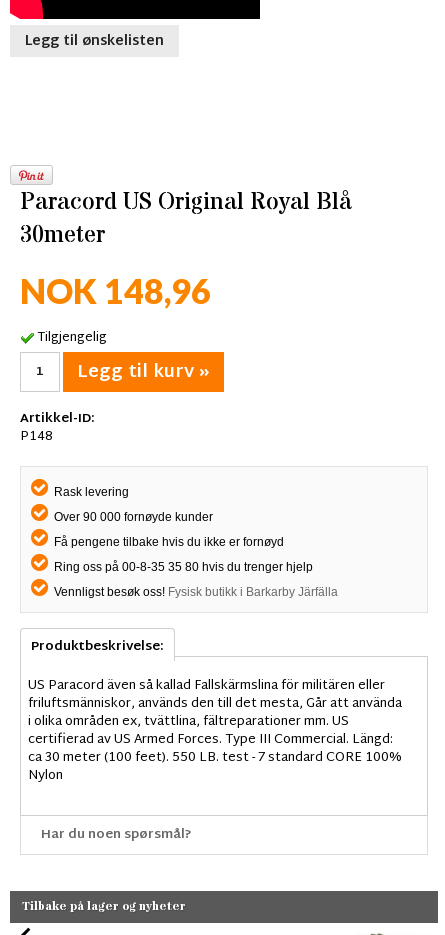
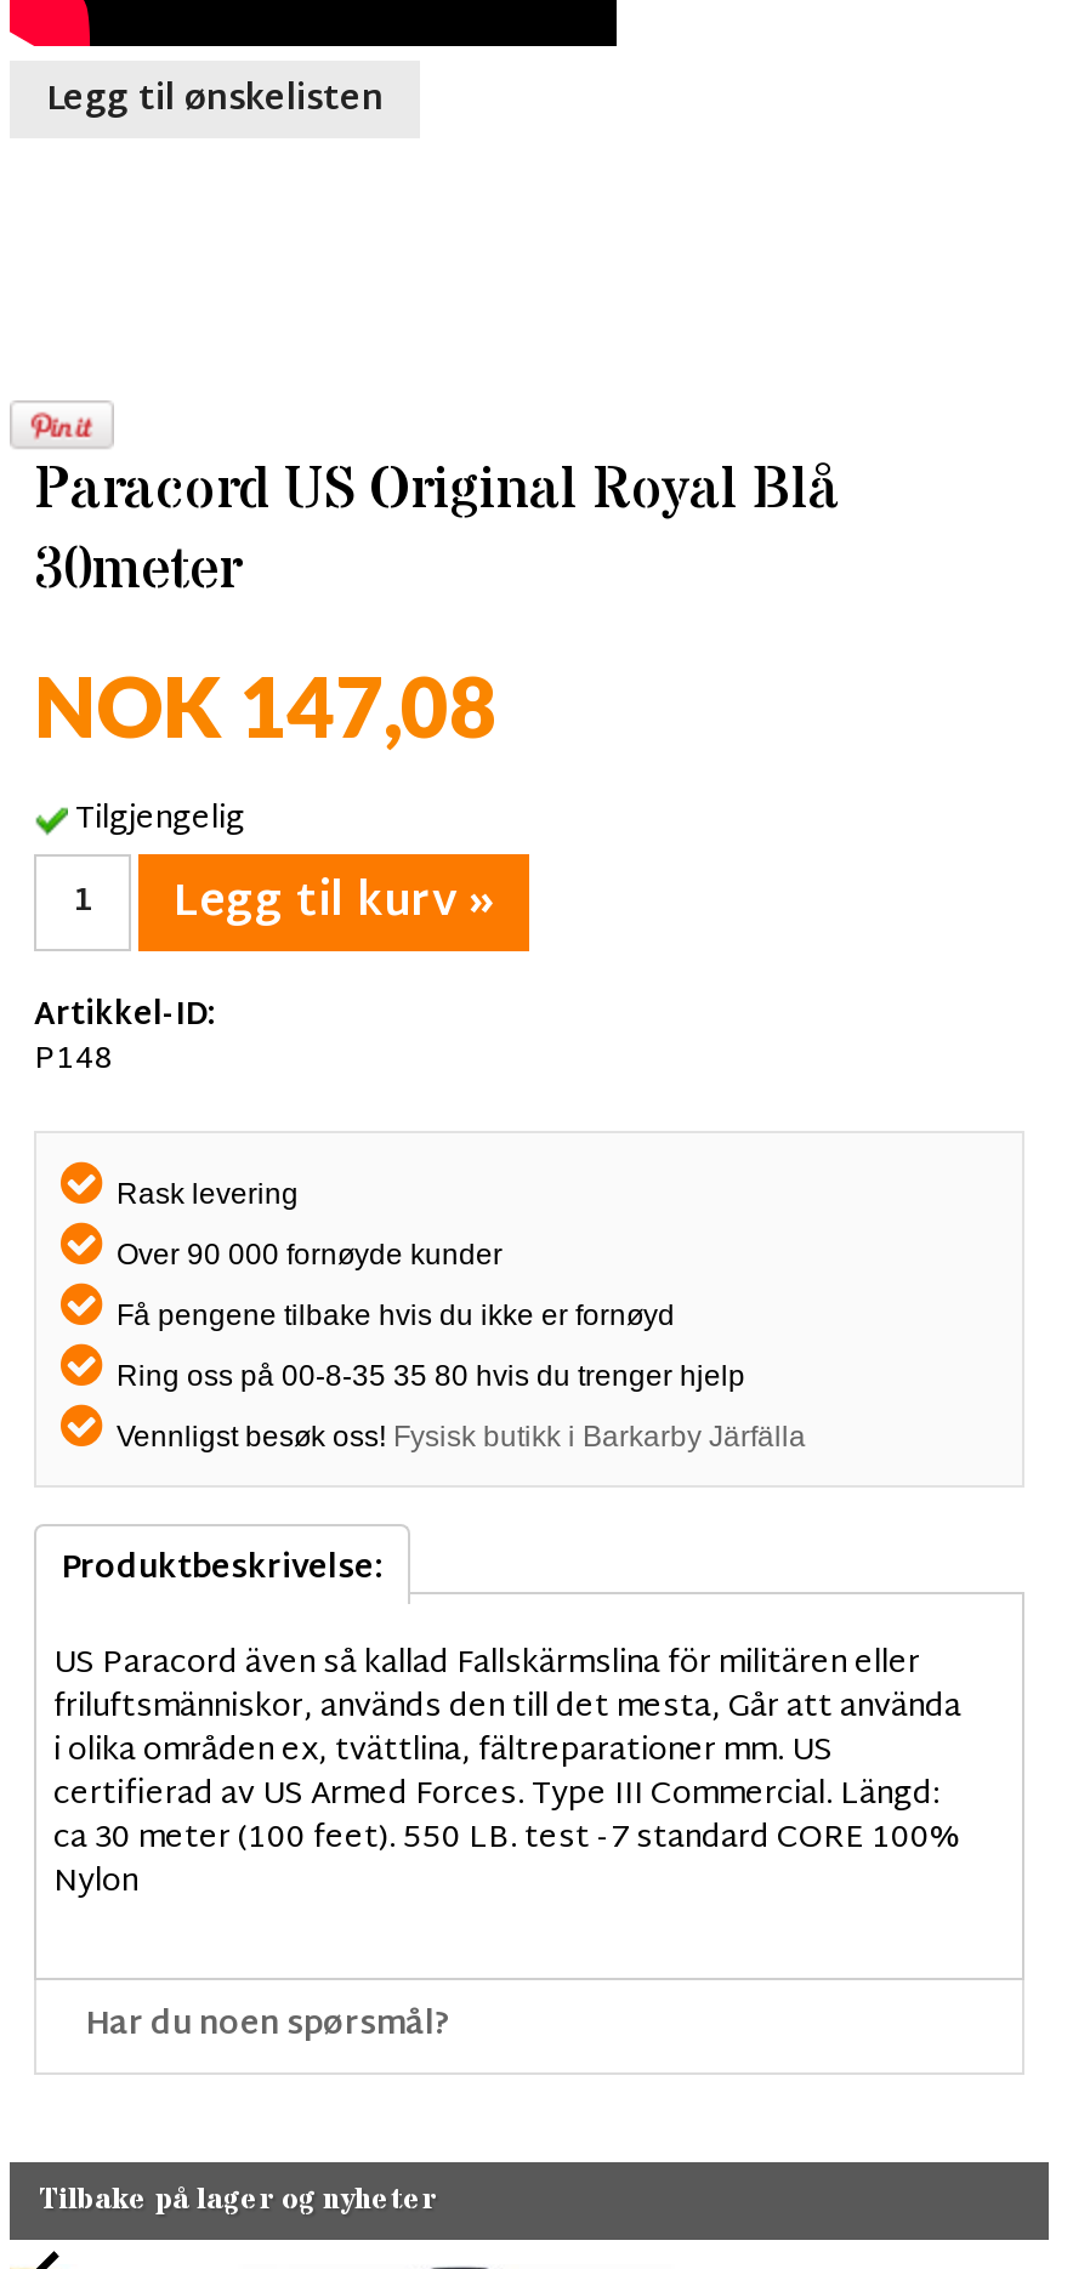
[20,270,211,311] NOK 148,96 -> [34,655,498,755] NOK 147,08

